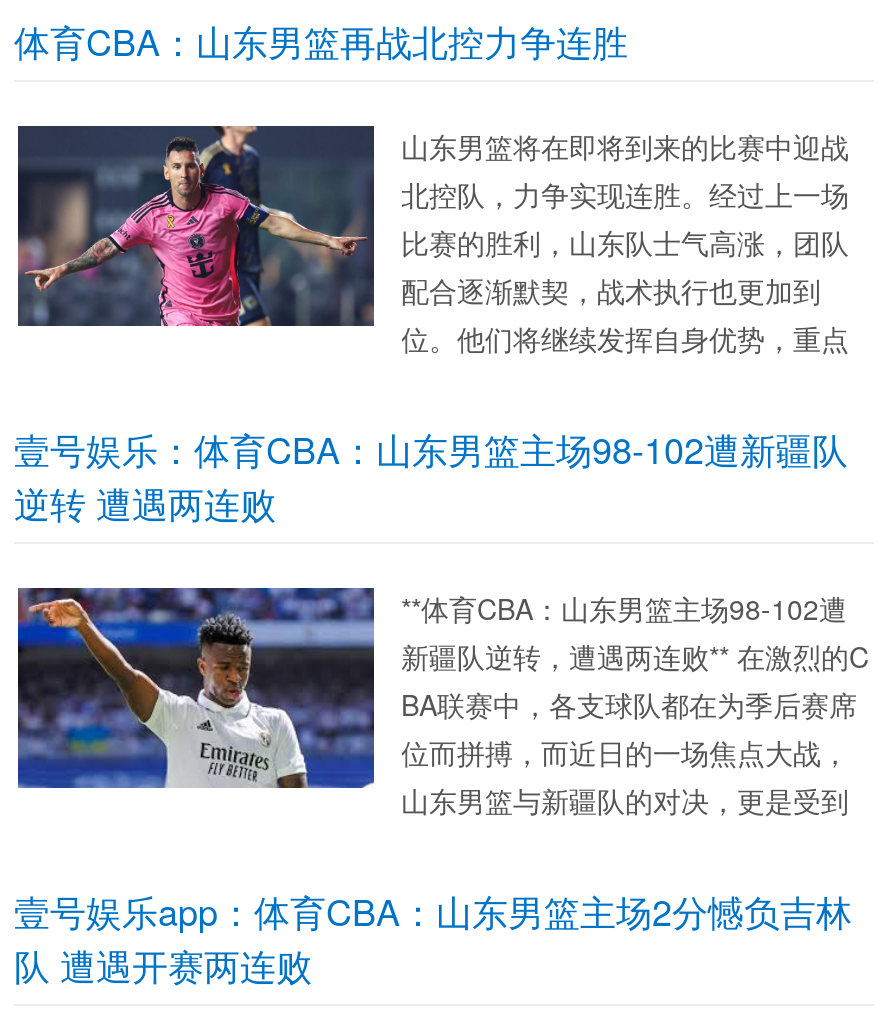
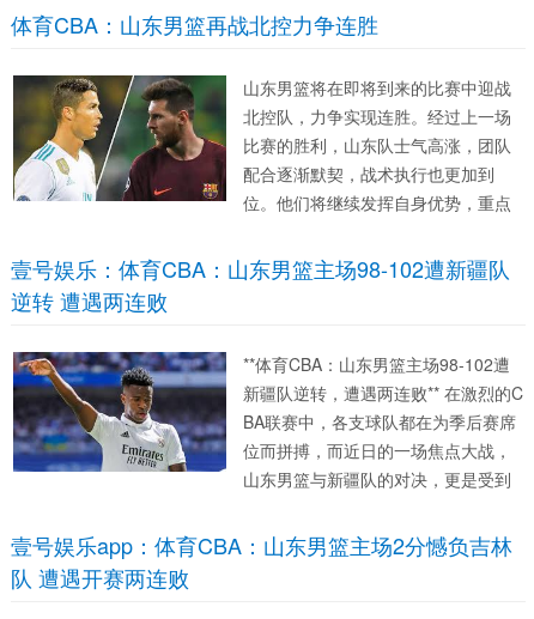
[16,124,376,336] [image] -> [12,74,227,202] [image]

